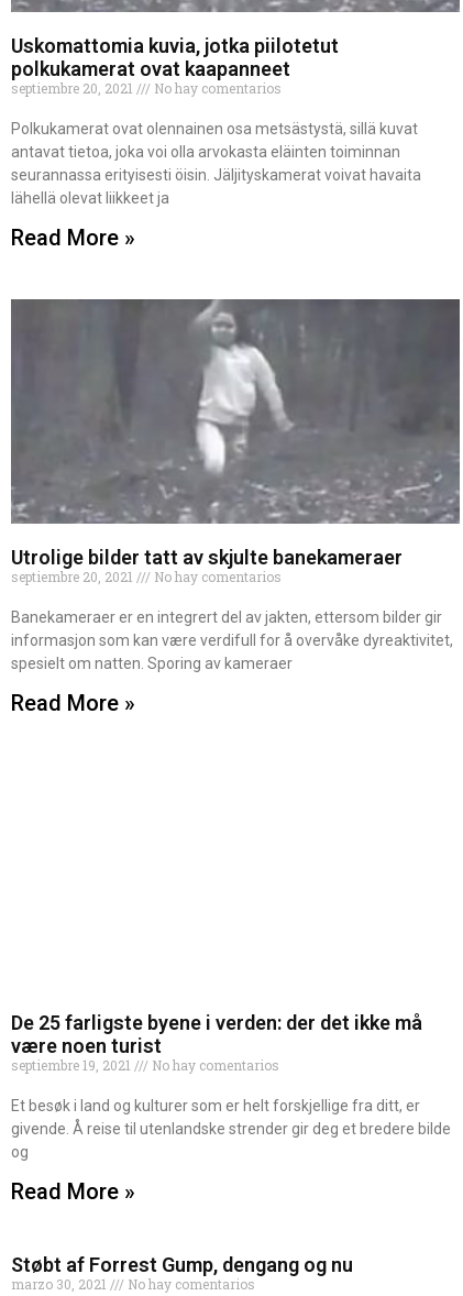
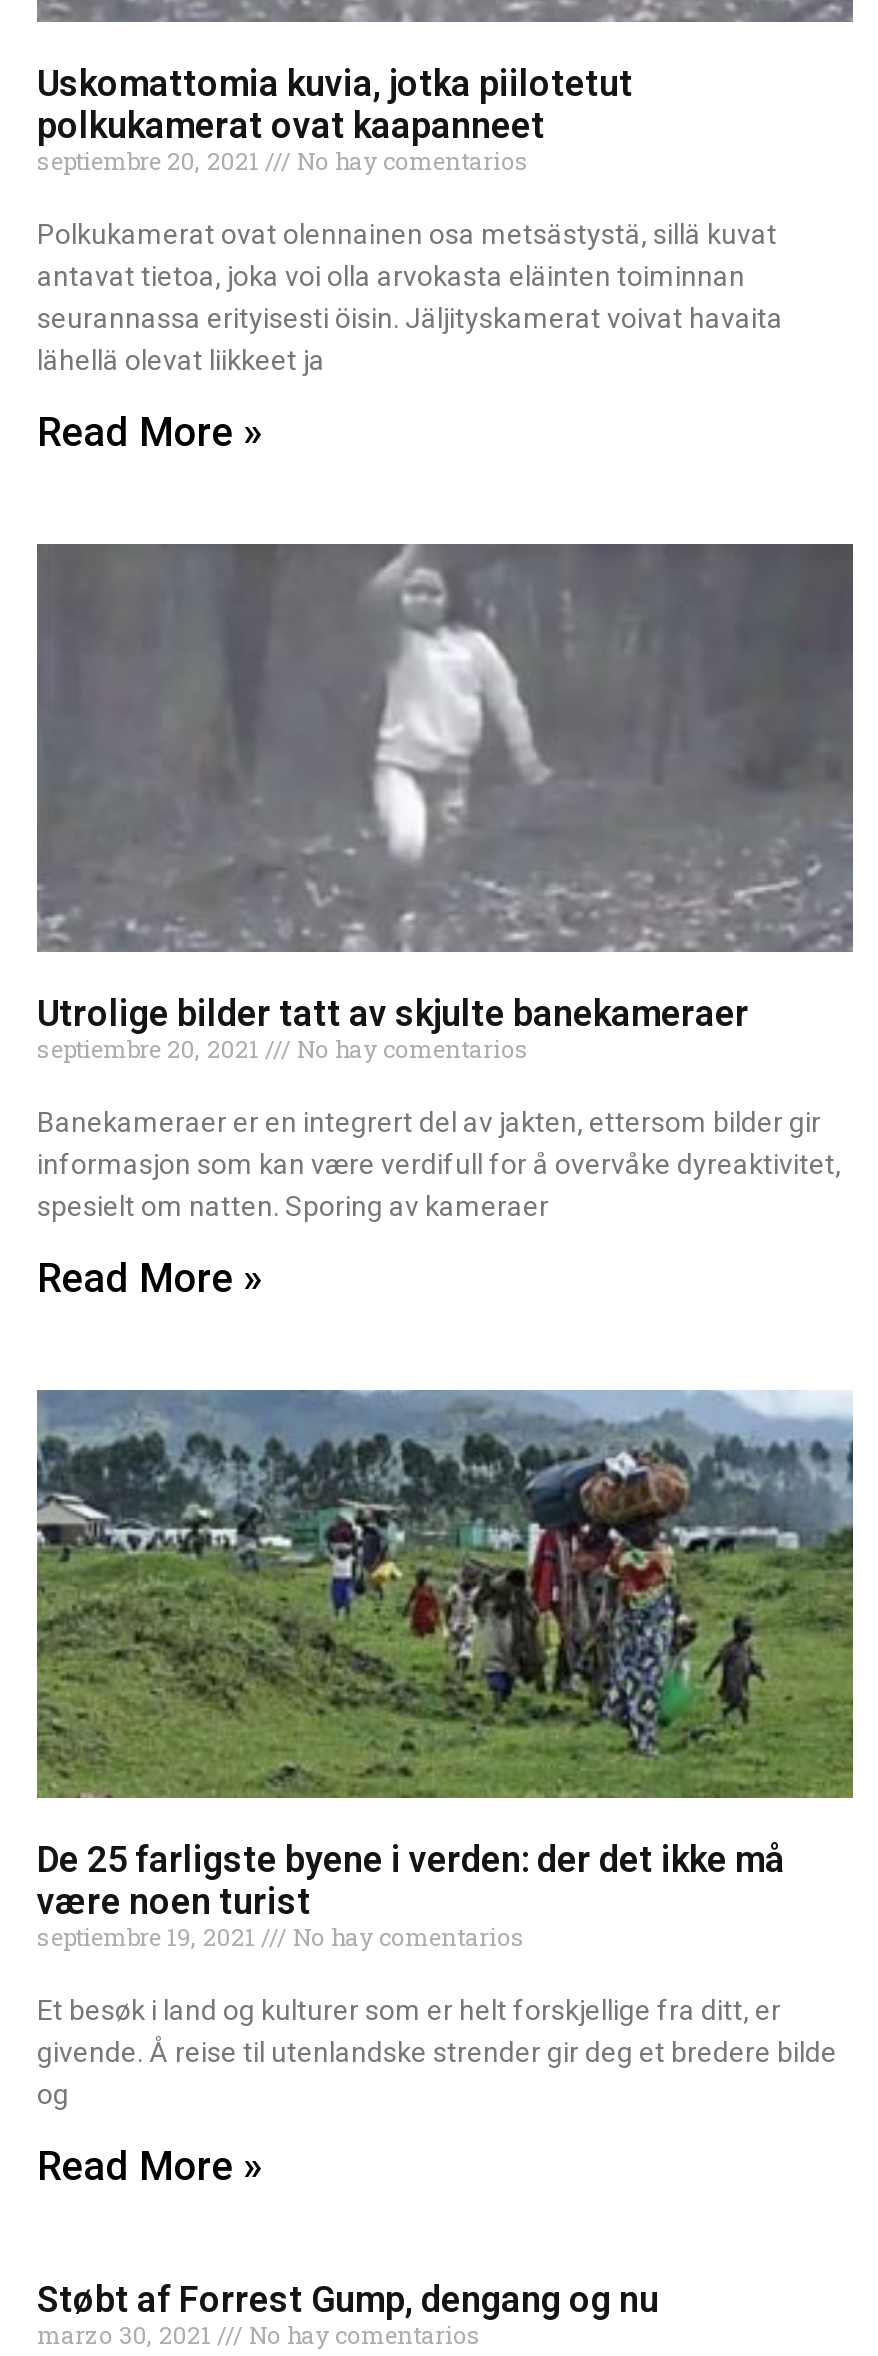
none -> [35,1388,855,1800] [image]

